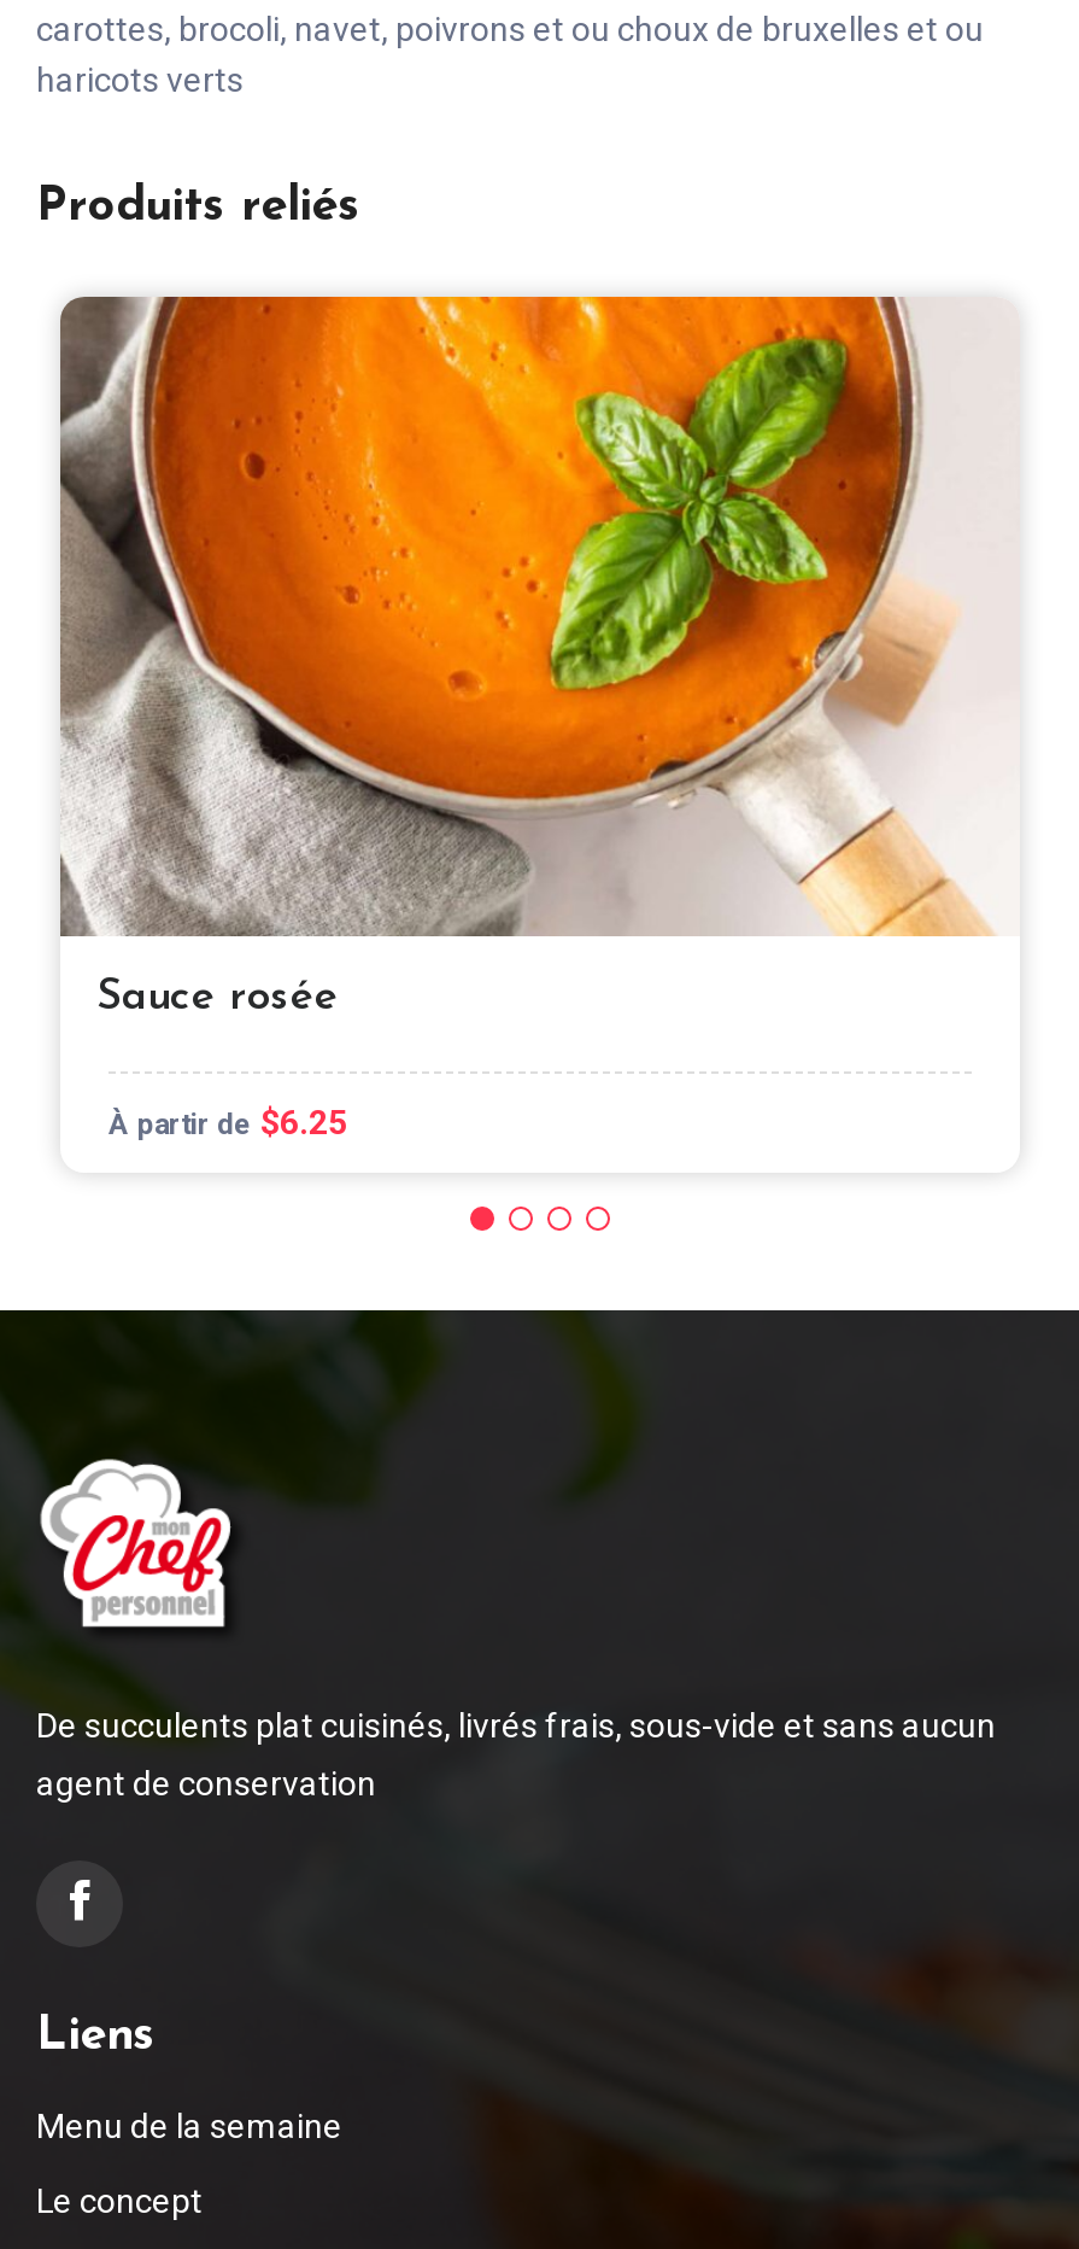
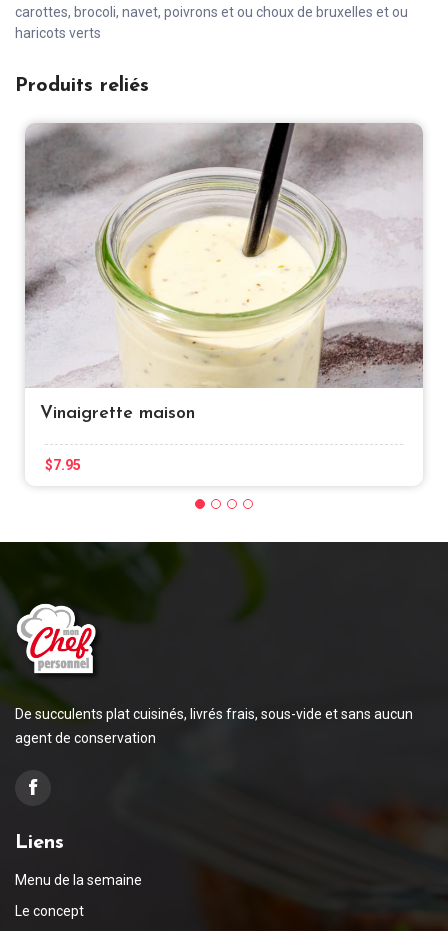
[58,294,1020,1022] [image] | Sauce rosée -> [25,122,424,423] [image] | Vinaigrette maison
[109,1104,347,1142] À partir de $6.25 -> [45,457,81,473] $7.95

